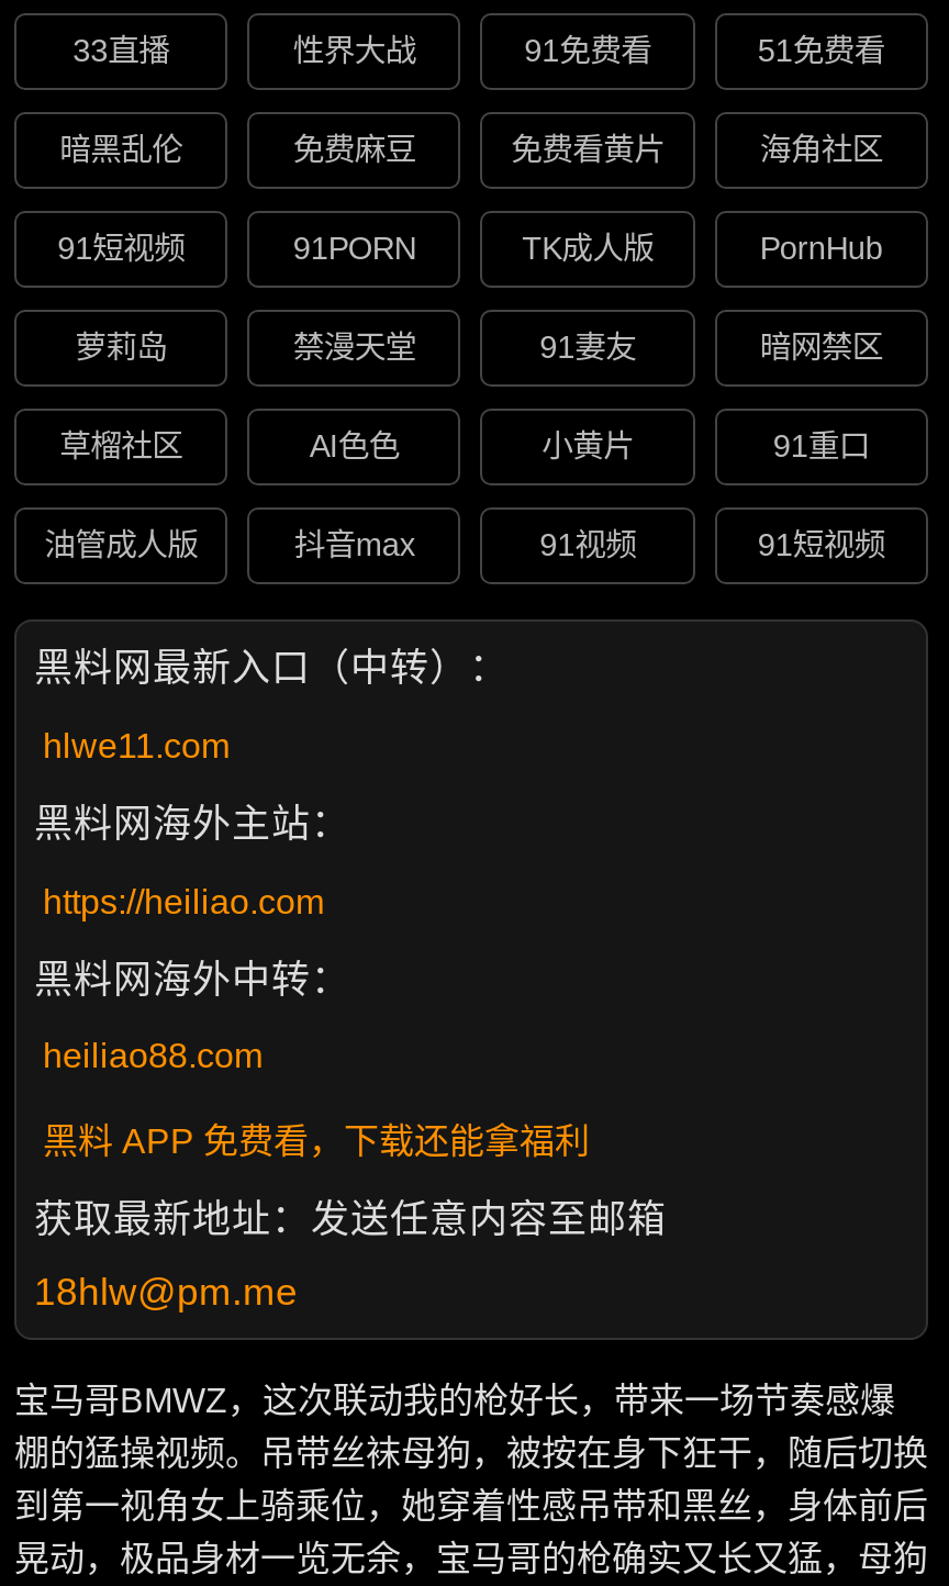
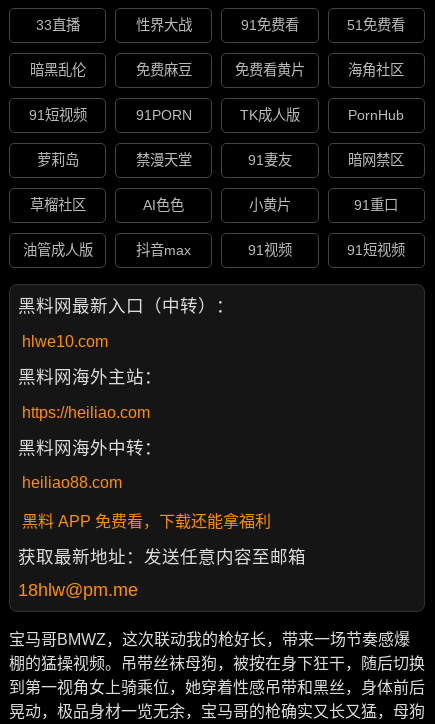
[43,727,230,764] hlwe11.com -> [22,333,108,350] hlwe10.com

